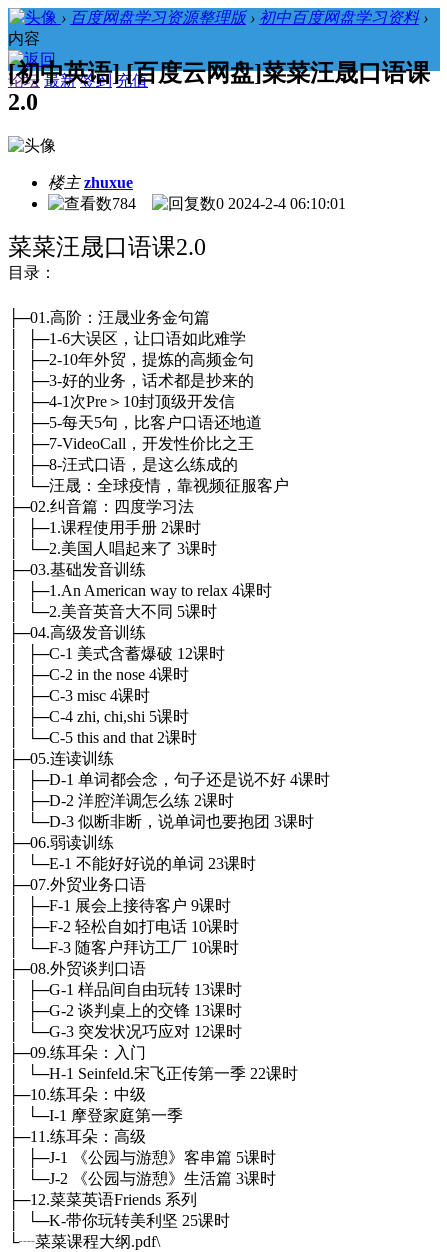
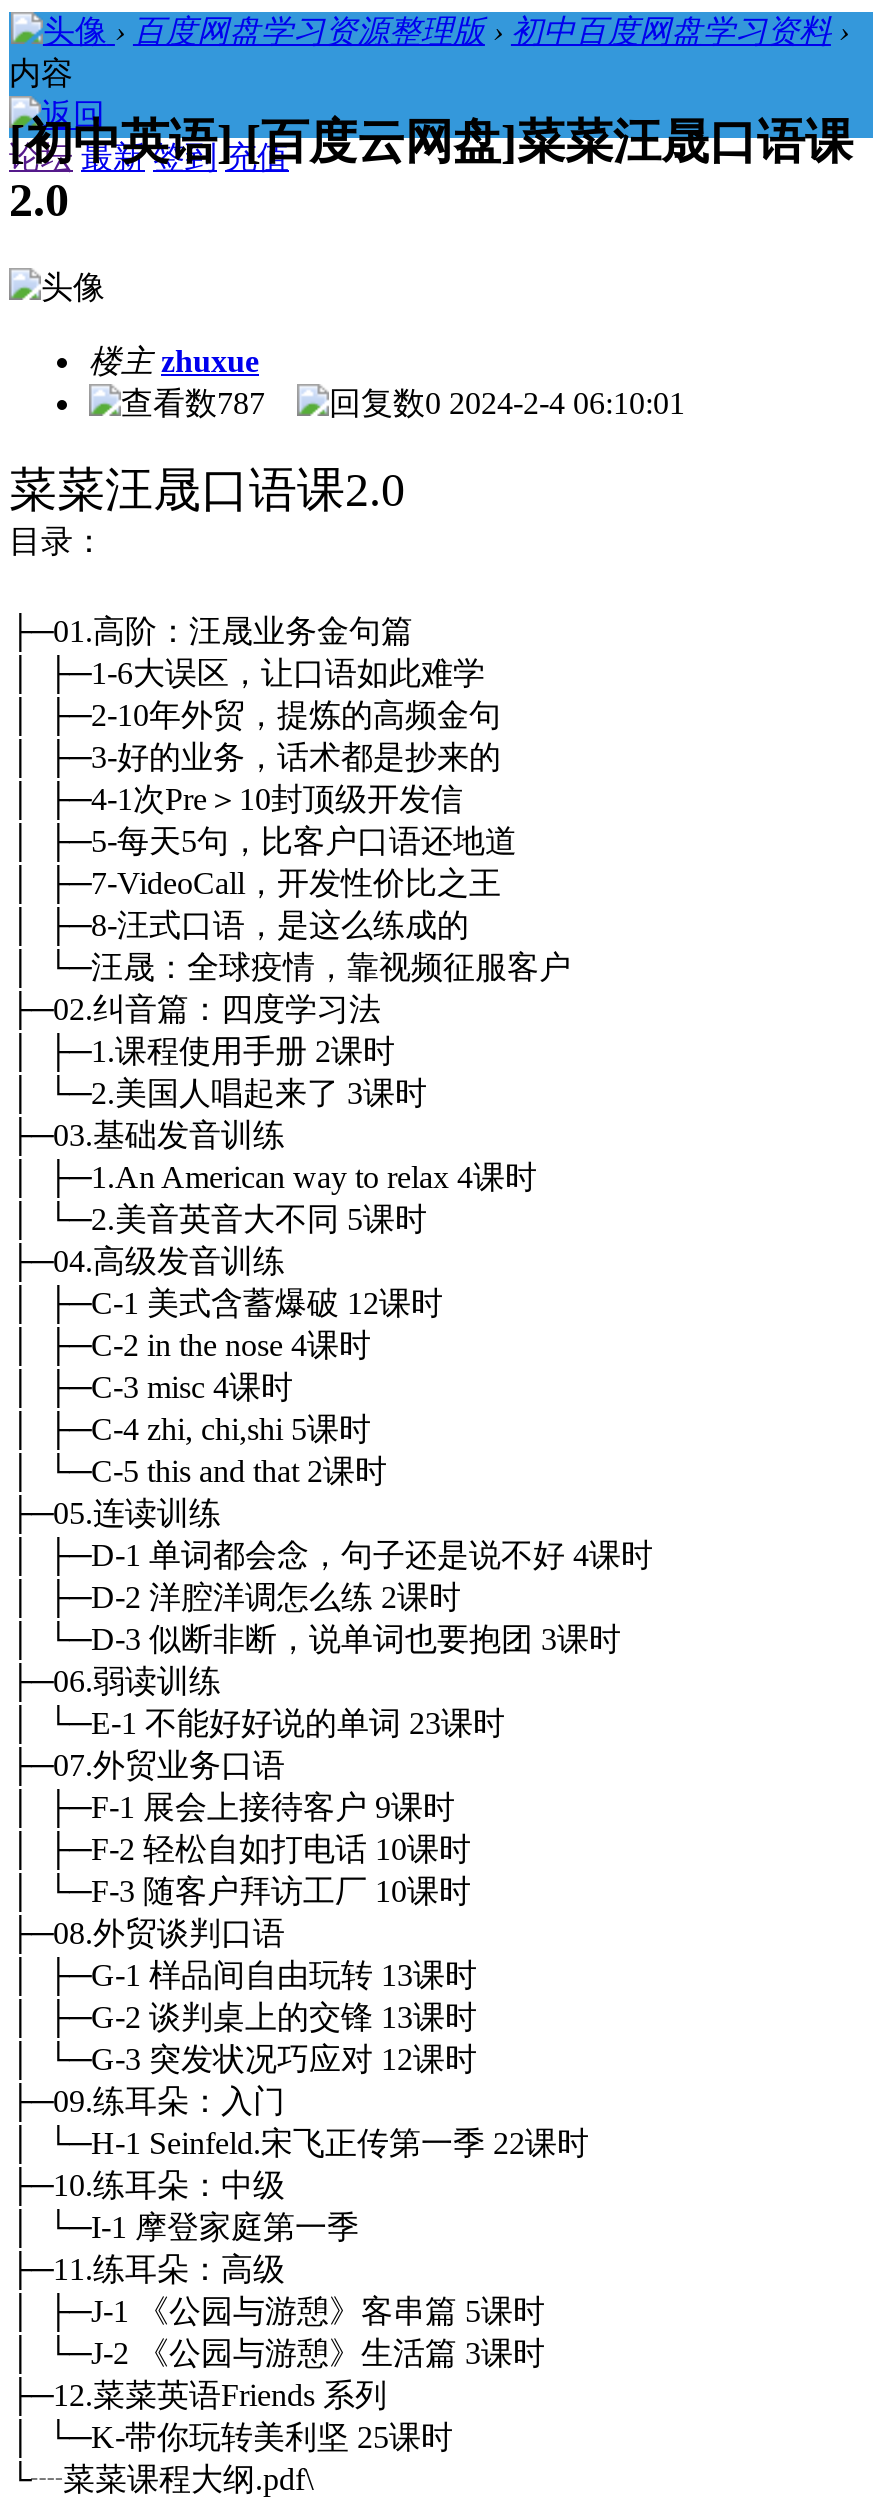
[112,195,152,212] 784 -> [217,386,297,420] 787

